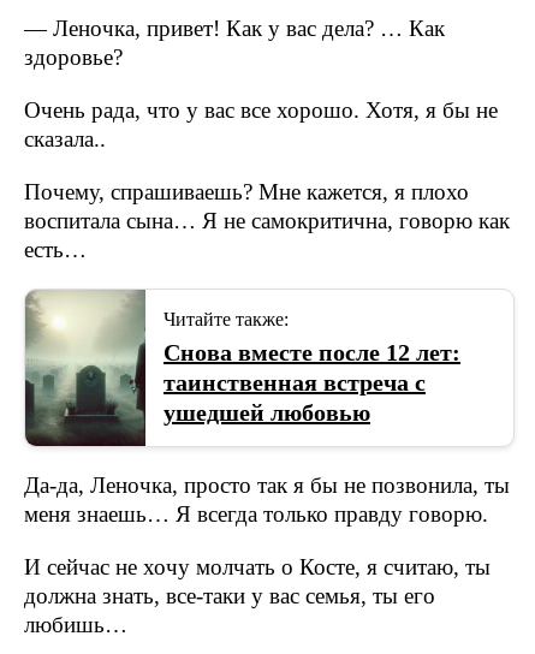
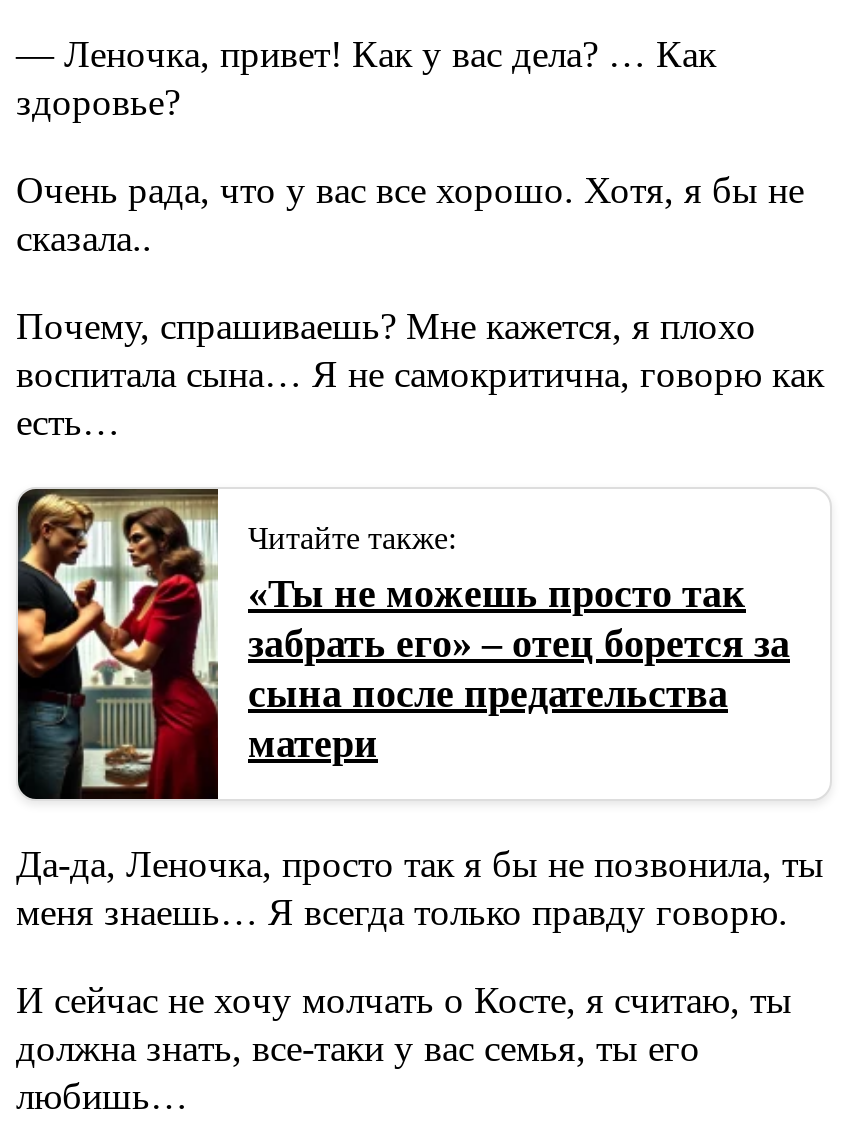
[24,289,460,446] [image] | Снова вместе после 12 лет: | таинственная встреча с | ушедшей любовью -> [16,487,790,797] [image] | «Ты не можешь просто так | забрать его» – отец борется за | сына после предательства | матери

